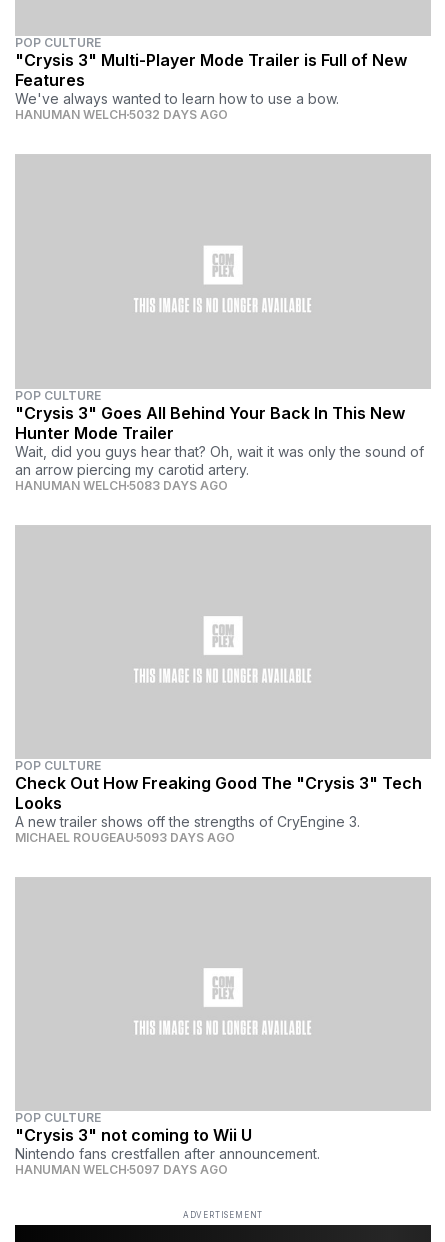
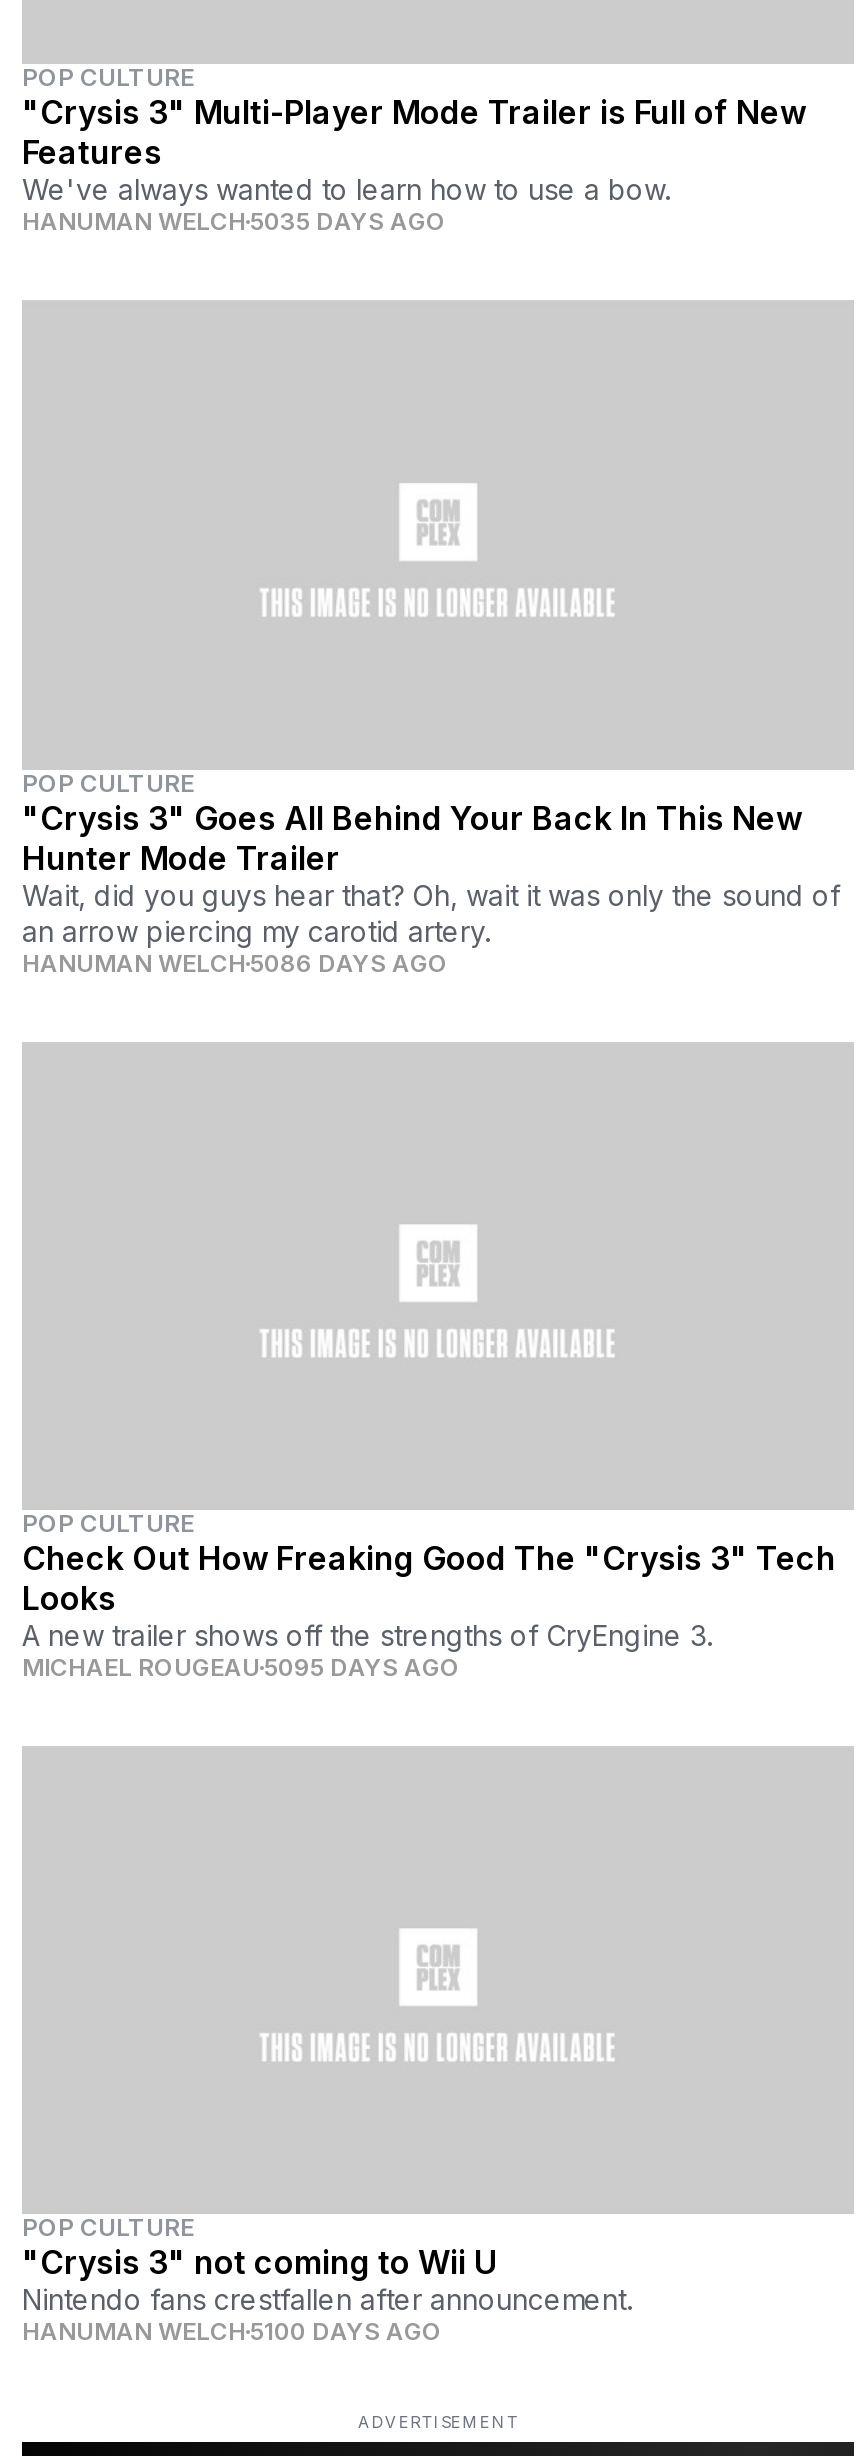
[15,107,228,122] HANUMAN WELCH 5032 DAYS AGO -> [22,207,446,237] HANUMAN WELCH 5035 DAYS AGO
[15,478,228,493] HANUMAN WELCH 5083 DAYS AGO -> [22,947,448,977] HANUMAN WELCH 5086 DAYS AGO
[15,830,235,845] MICHAEL ROUGEAU 5093 DAYS AGO -> [22,1652,460,1682] MICHAEL ROUGEAU 5095 DAYS AGO
[15,1162,228,1177] HANUMAN WELCH 5097 DAYS AGO -> [22,2316,442,2346] HANUMAN WELCH 5100 DAYS AGO

